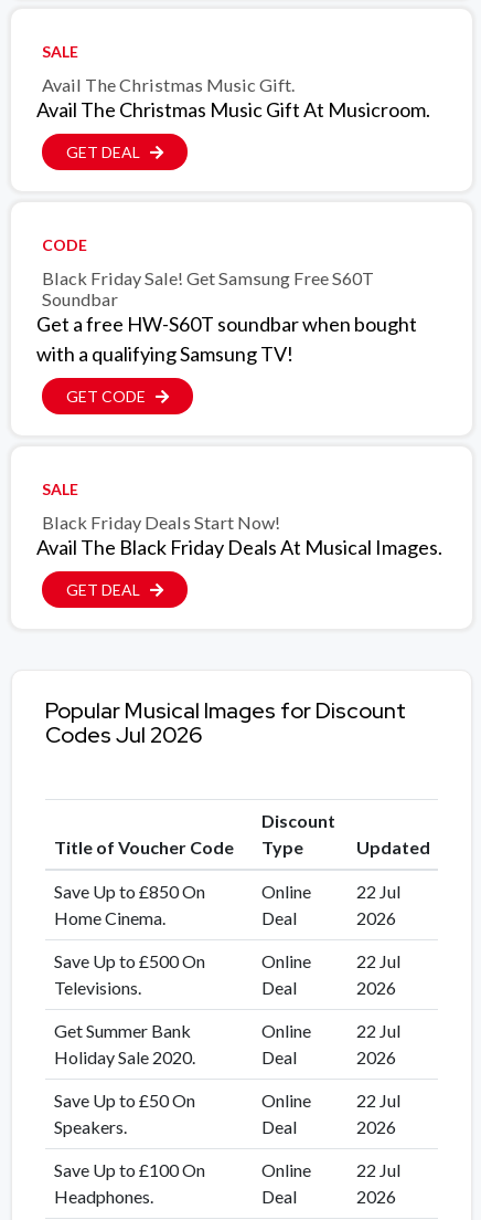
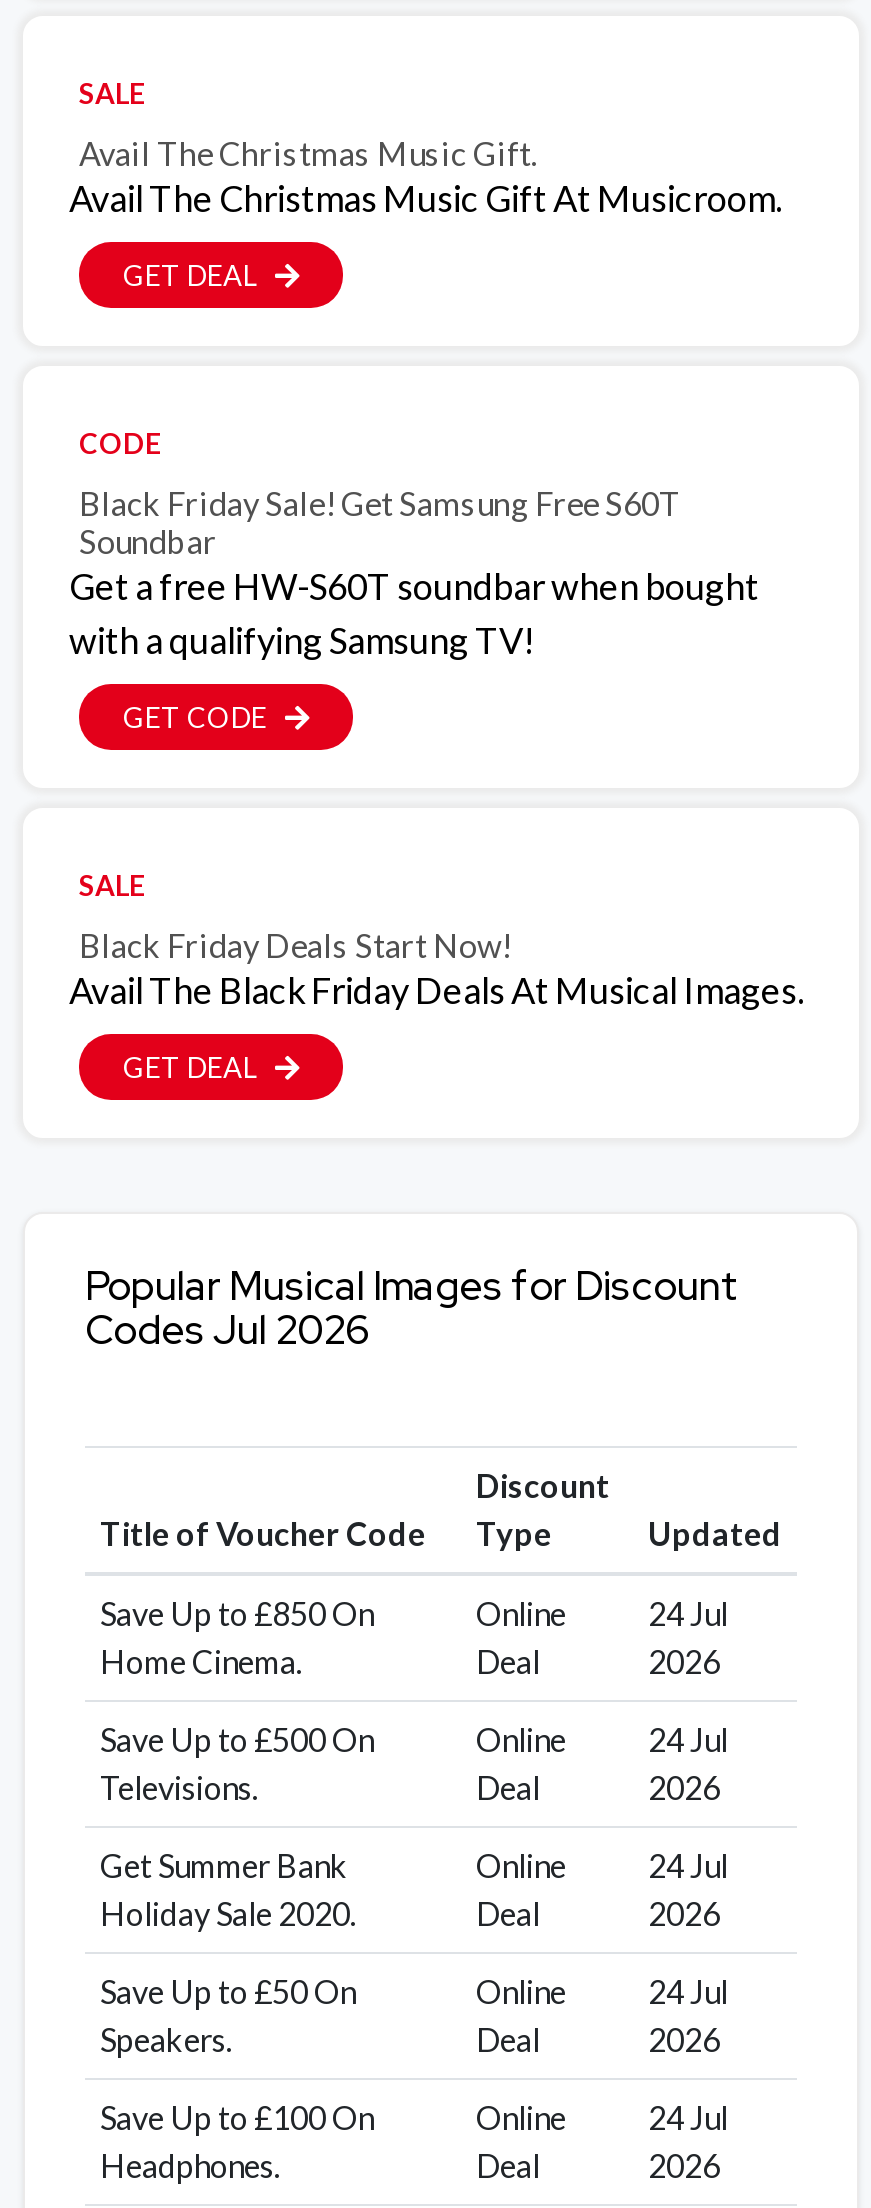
[356,881,400,902] 22 Jul -> [648,1594,728,1632] 24 Jul
[356,950,400,971] 22 Jul -> [648,1720,728,1758] 24 Jul
[356,1020,400,1041] 22 Jul -> [648,1846,728,1884] 24 Jul
[356,1089,400,1110] 22 Jul -> [648,1972,728,2010] 24 Jul
[356,1159,400,1180] 22 Jul -> [648,2098,728,2136] 24 Jul

